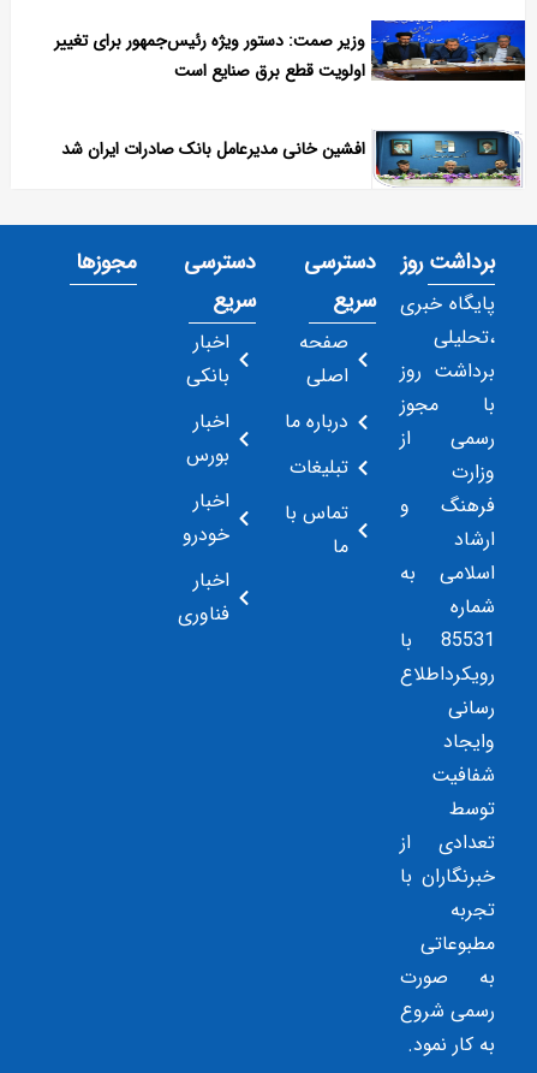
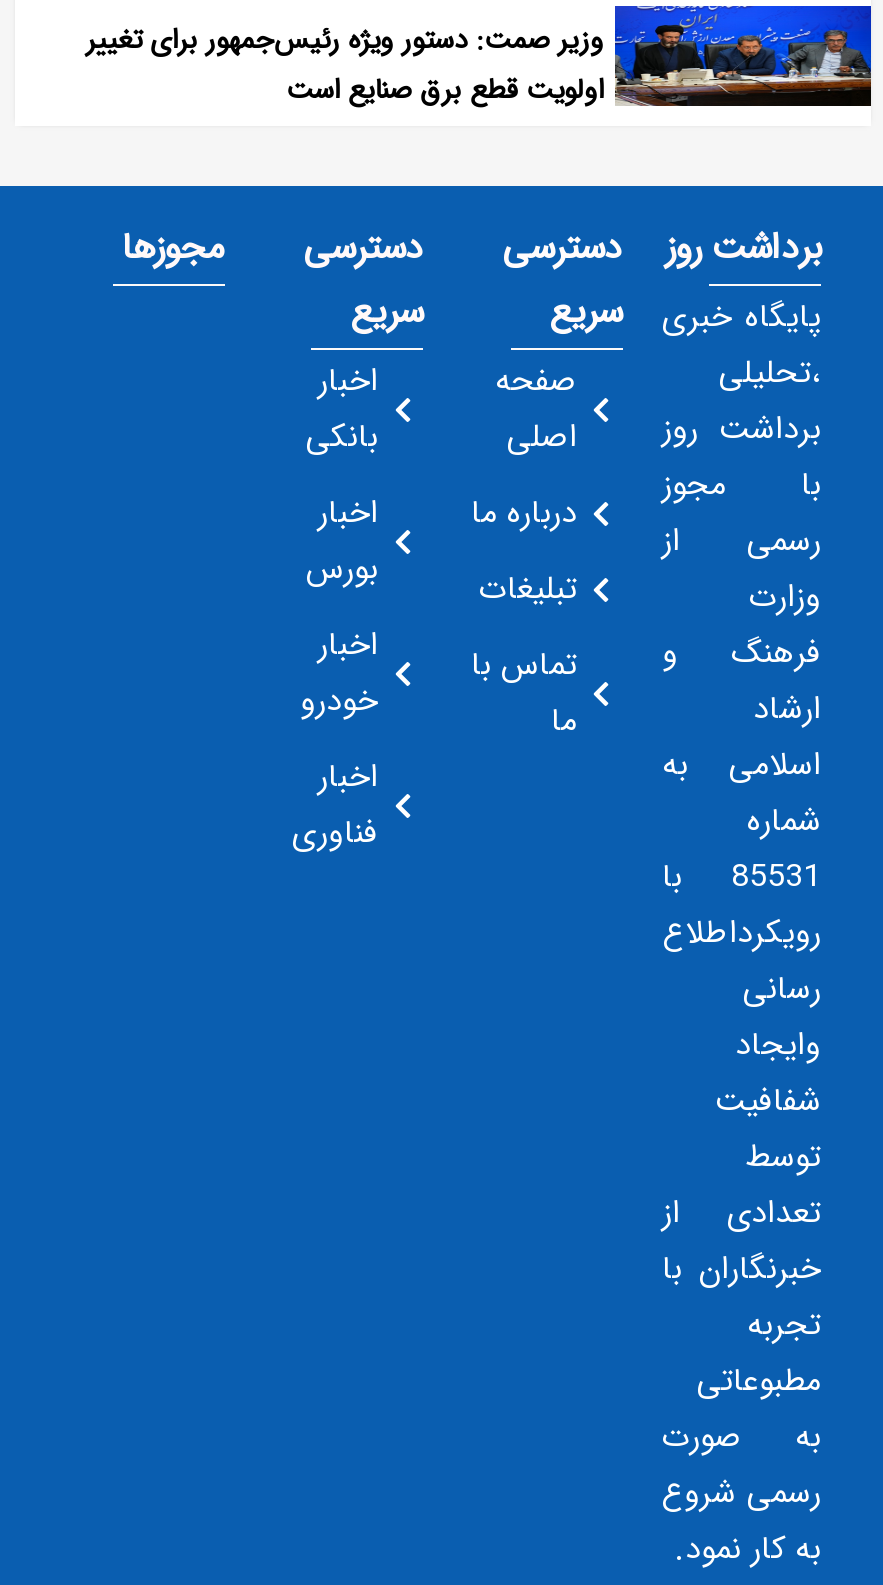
[61,129,525,188] [image] | افشین خانی مدیرعامل بانک صادرات ایران شد -> none

